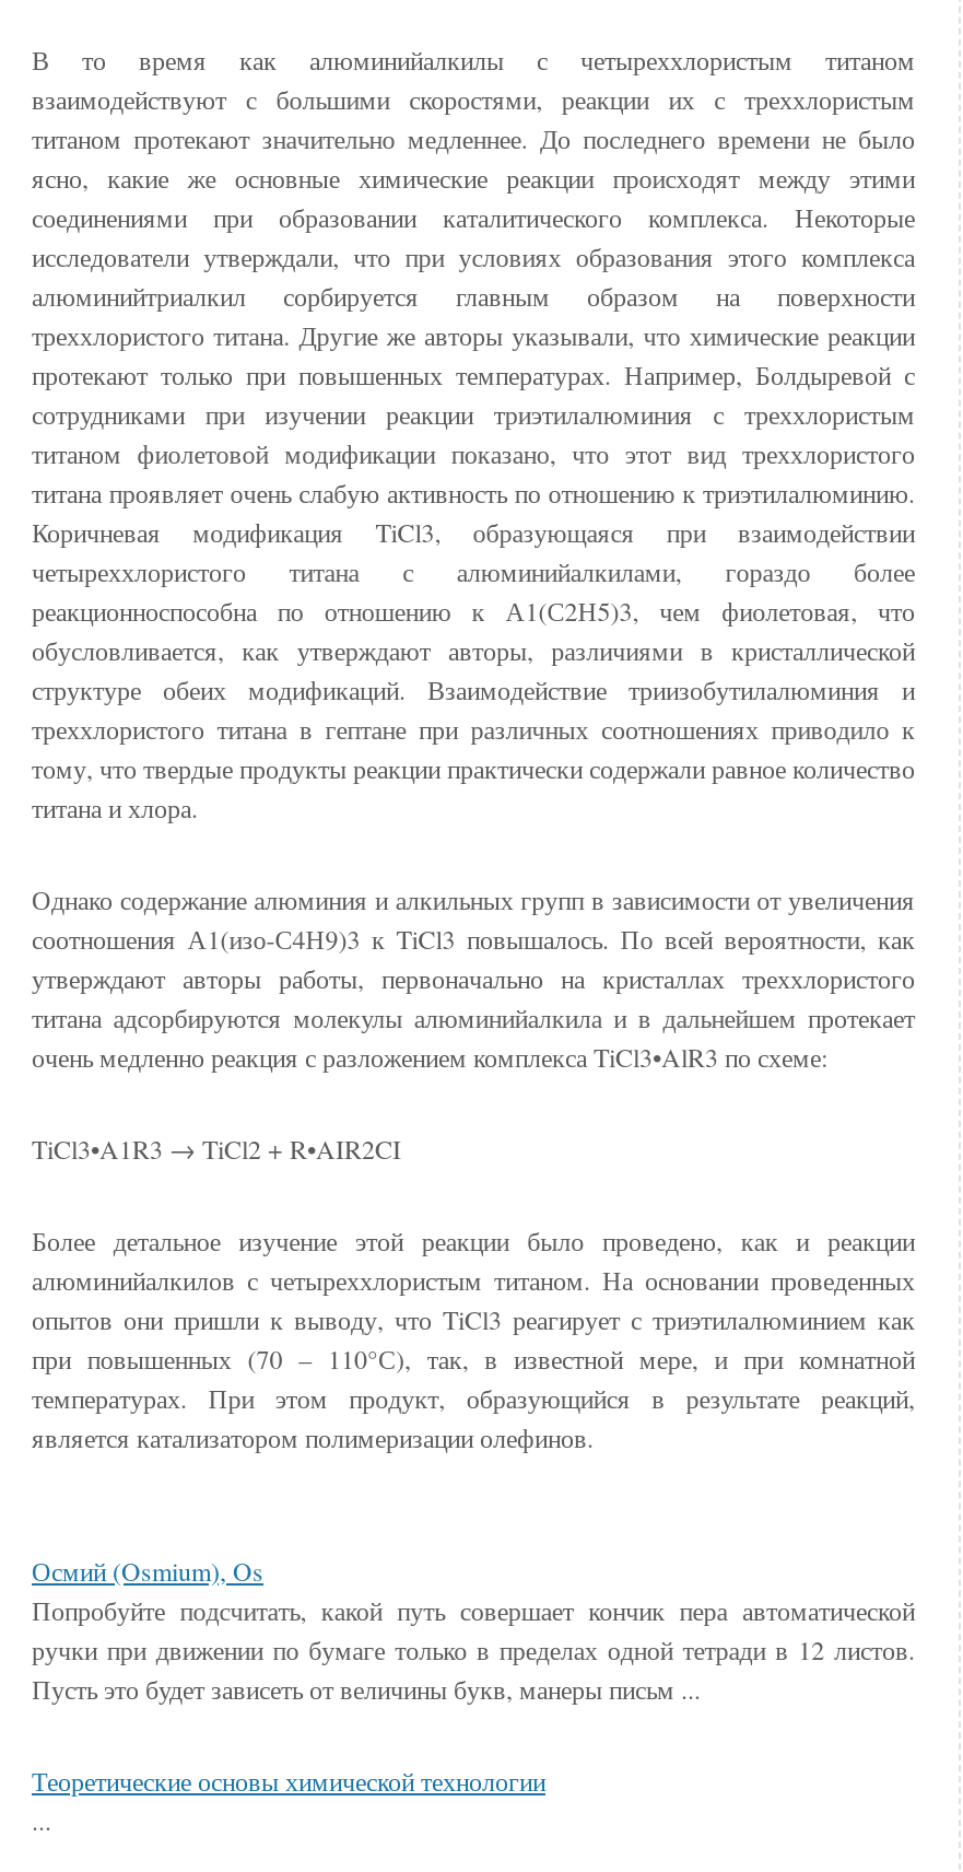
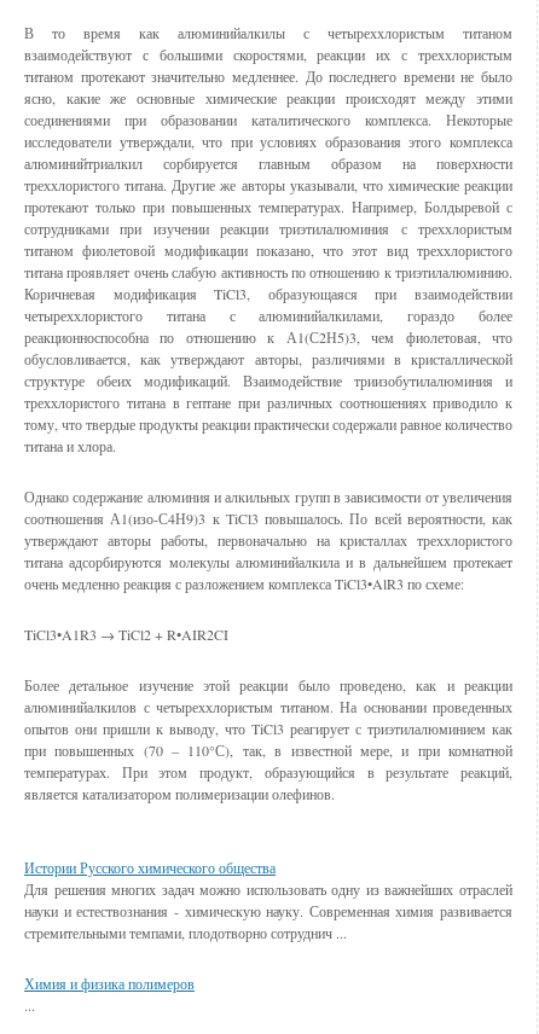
[32,1553,915,1706] Осмий (Osmium), Os | Попробуйте подсчитать, какой путь совершает кончик пера автоматической | ручки при движении по бумаге только в пределах одной тетради в 12 листов. | Пусть это будет зависеть от величины букв, манеры письм ... -> [24,858,512,942] Истории Русского химического общества | Для решения многих задач можно использовать одну из важнейших отраслей | науки и естествознания - химическую науку. Современная химия развивается | стремительными темпами, плодотворно сотруднич ...
[32,1763,545,1798] Теоретические основы химической технологии -> [24,974,195,993] Химия и физика полимеров

